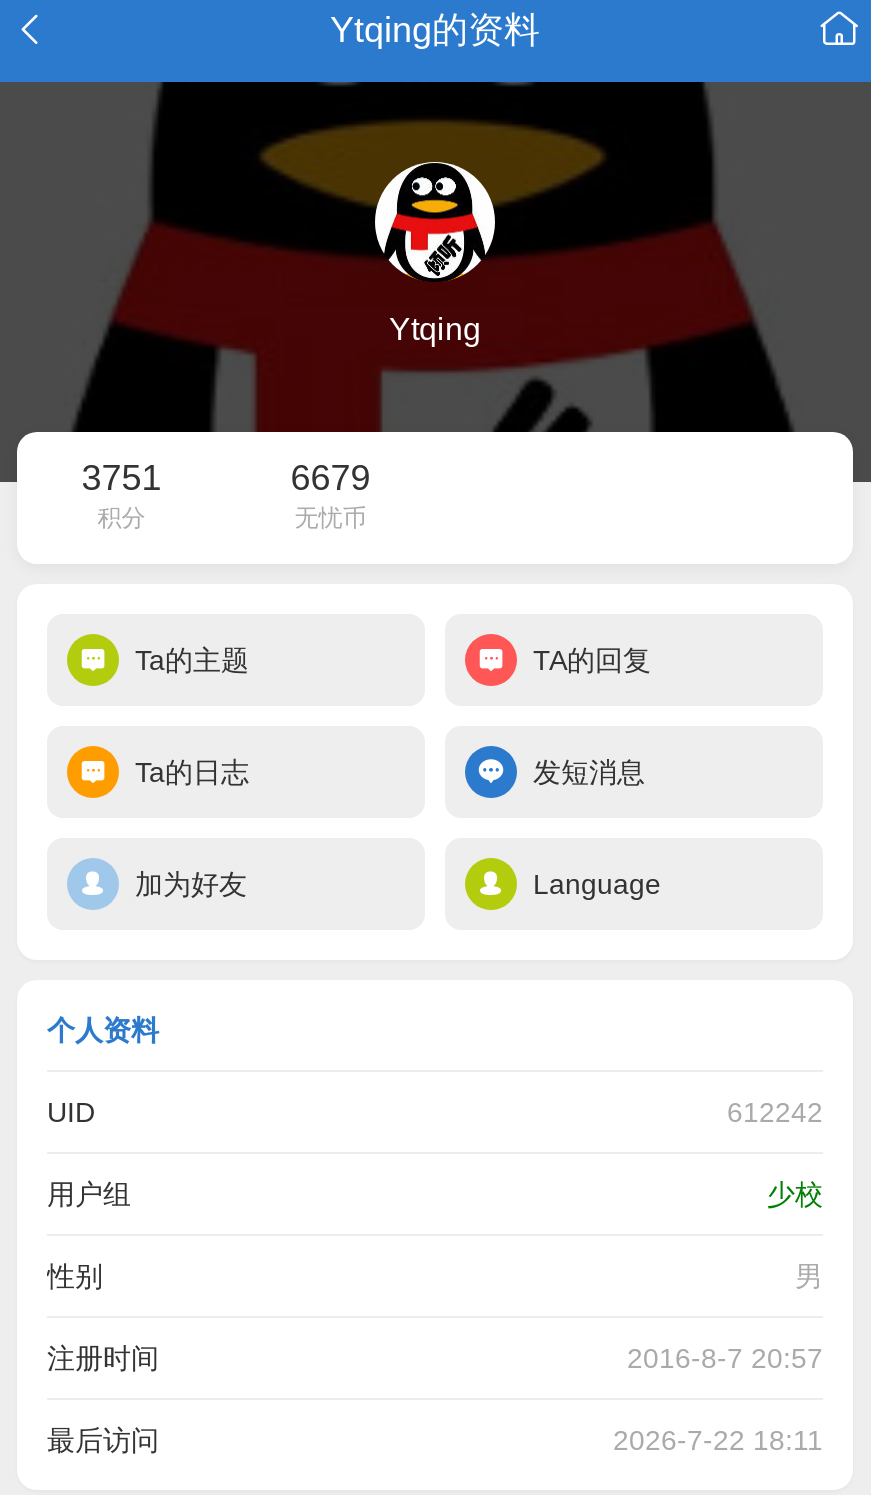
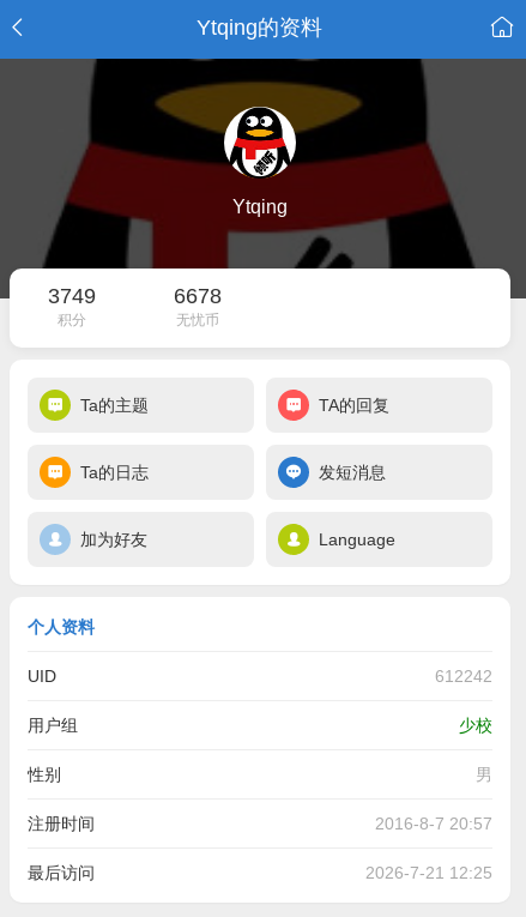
[81,458,161,498] 3751 -> [48,284,96,308] 3749
[291,458,371,498] 6679 -> [173,284,221,308] 6678
[613,1424,823,1456] 2026-7-22 18:11 -> [365,863,492,882] 2026-7-21 12:25

